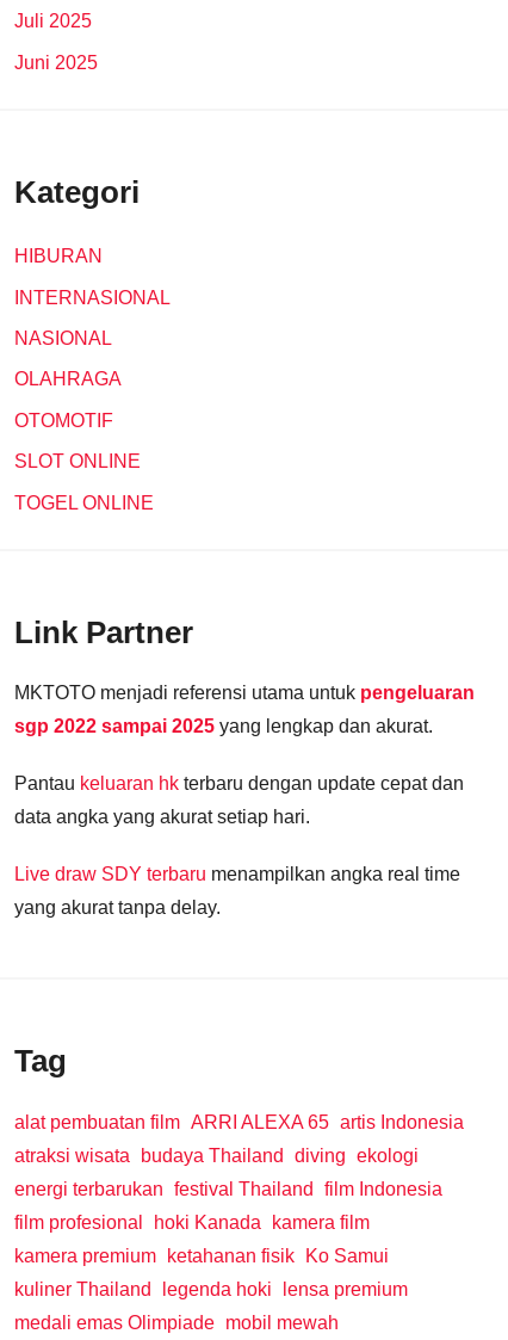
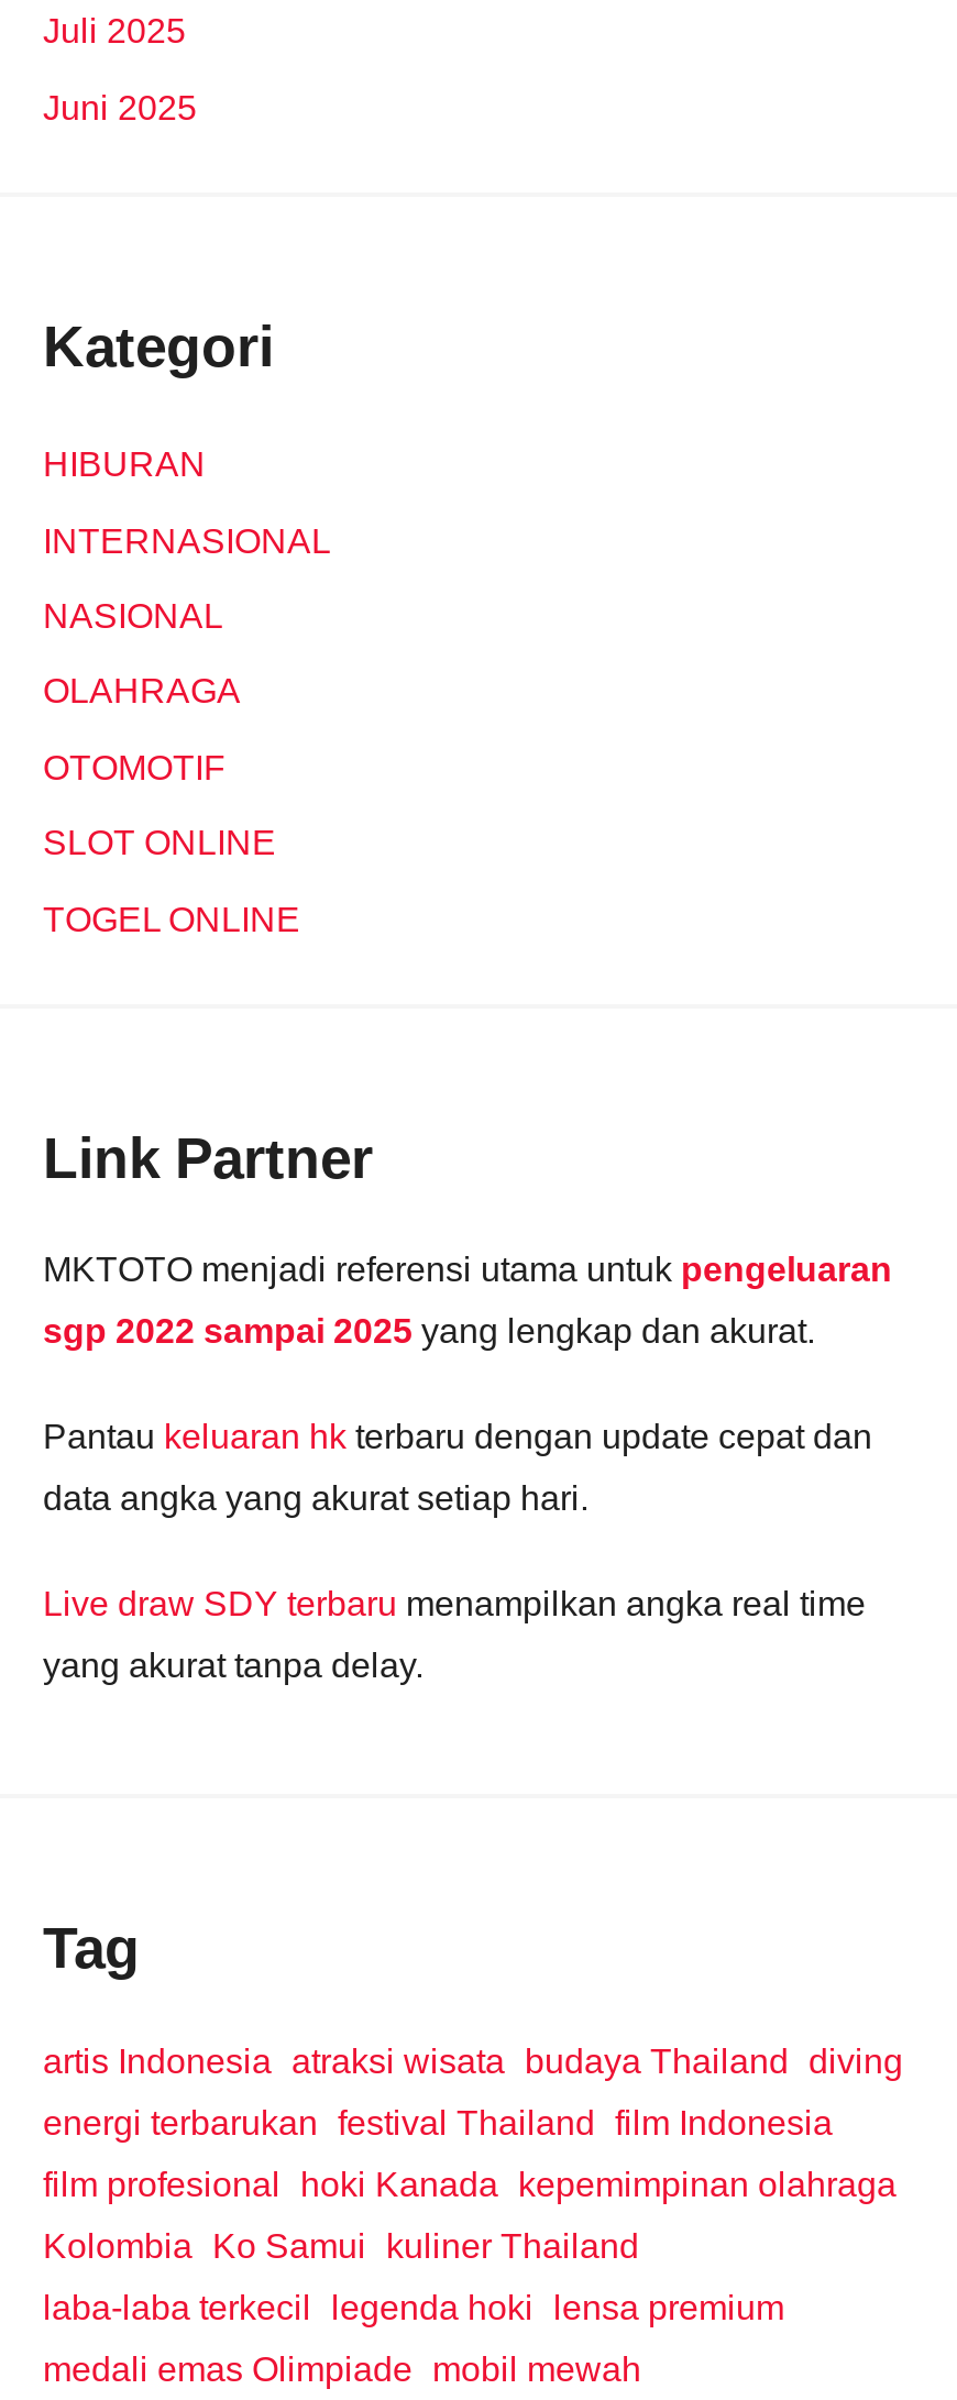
[14,1112,464,1165] alat pembuatan film ARRI ALEXA 65 artis Indonesia | atraksi wisata budaya Thailand diving ekologi -> [43,2042,903,2079] artis Indonesia atraksi wisata budaya Thailand diving
[14,1212,370,1232] film profesional hoki Kanada kamera film -> [43,2165,897,2202] film profesional hoki Kanada kepemimpinan olahraga
[14,1245,389,1266] kamera premium ketahanan fisik Ko Samui -> [43,2226,639,2264] Kolombia Ko Samui kuliner Thailand
[14,1279,408,1299] kuliner Thailand legenda hoki lensa premium -> [43,2288,784,2325] laba-laba terkecil legenda hoki lensa premium

